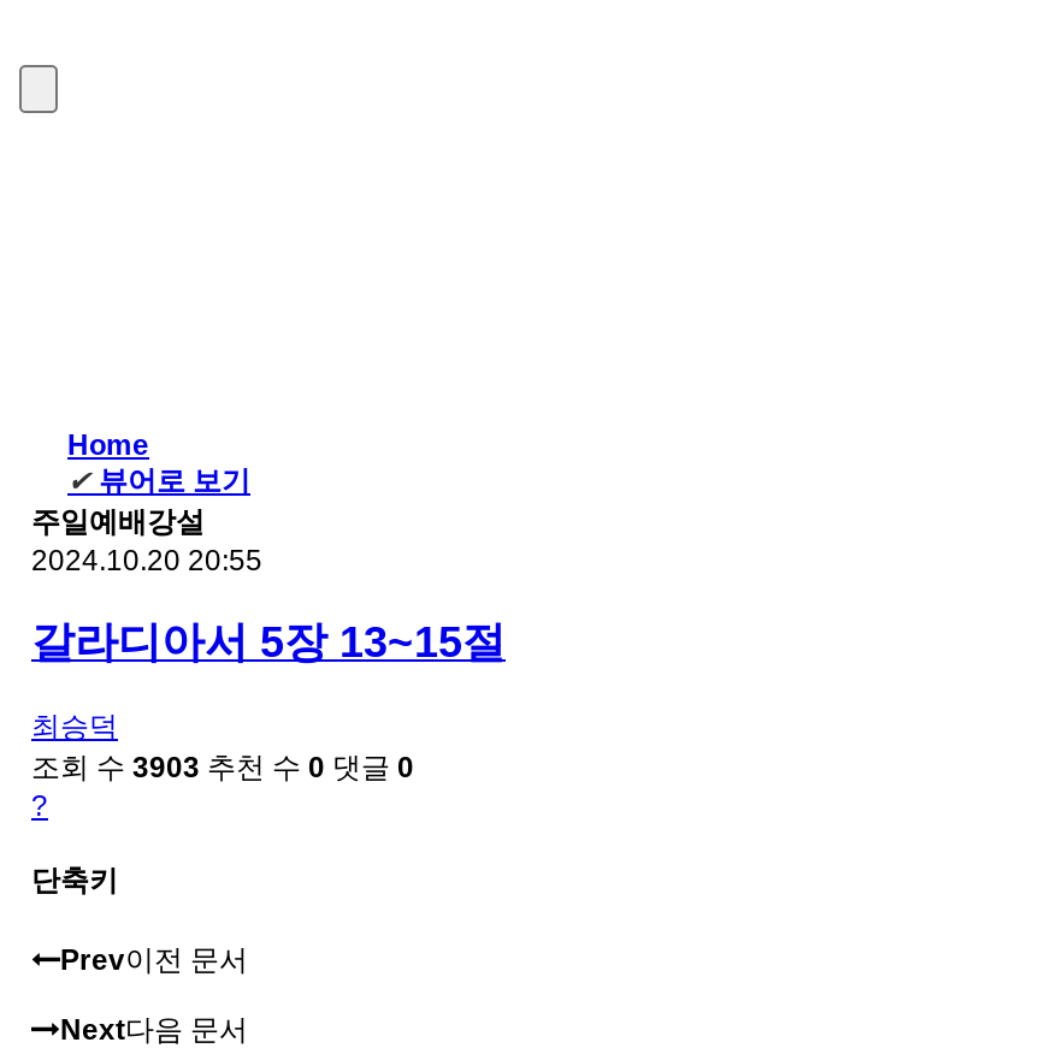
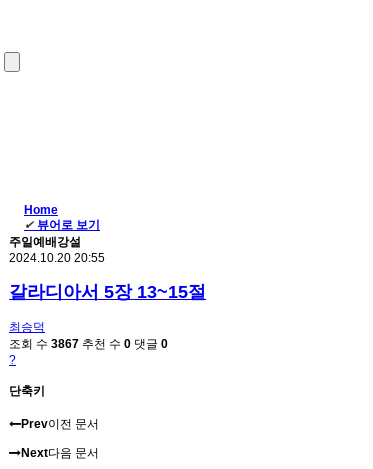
[31,751,414,784] 조회 수 3903 추천 수 0 댓글 0 -> [9,337,168,351] 조회 수 3867 추천 수 0 댓글 0

